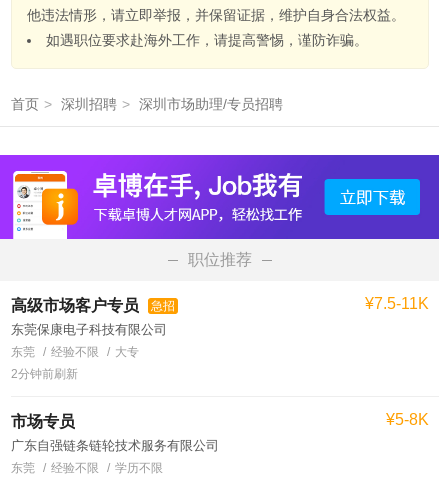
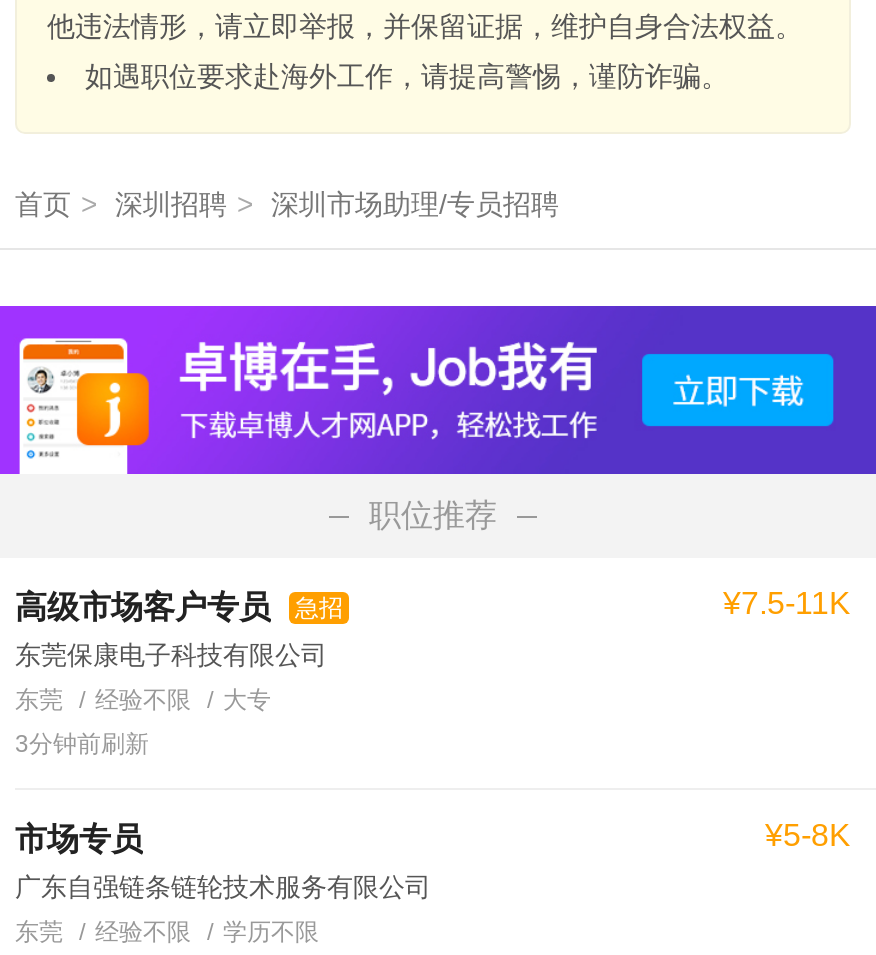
[11,367,78,381] 2分钟前刷新 -> [15,729,149,757] 3分钟前刷新

